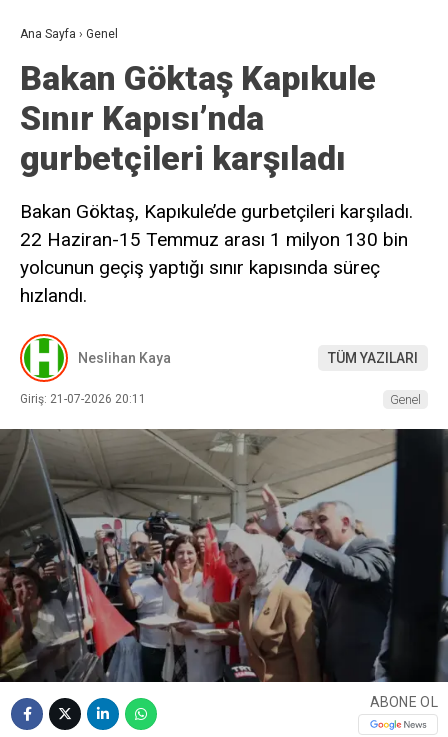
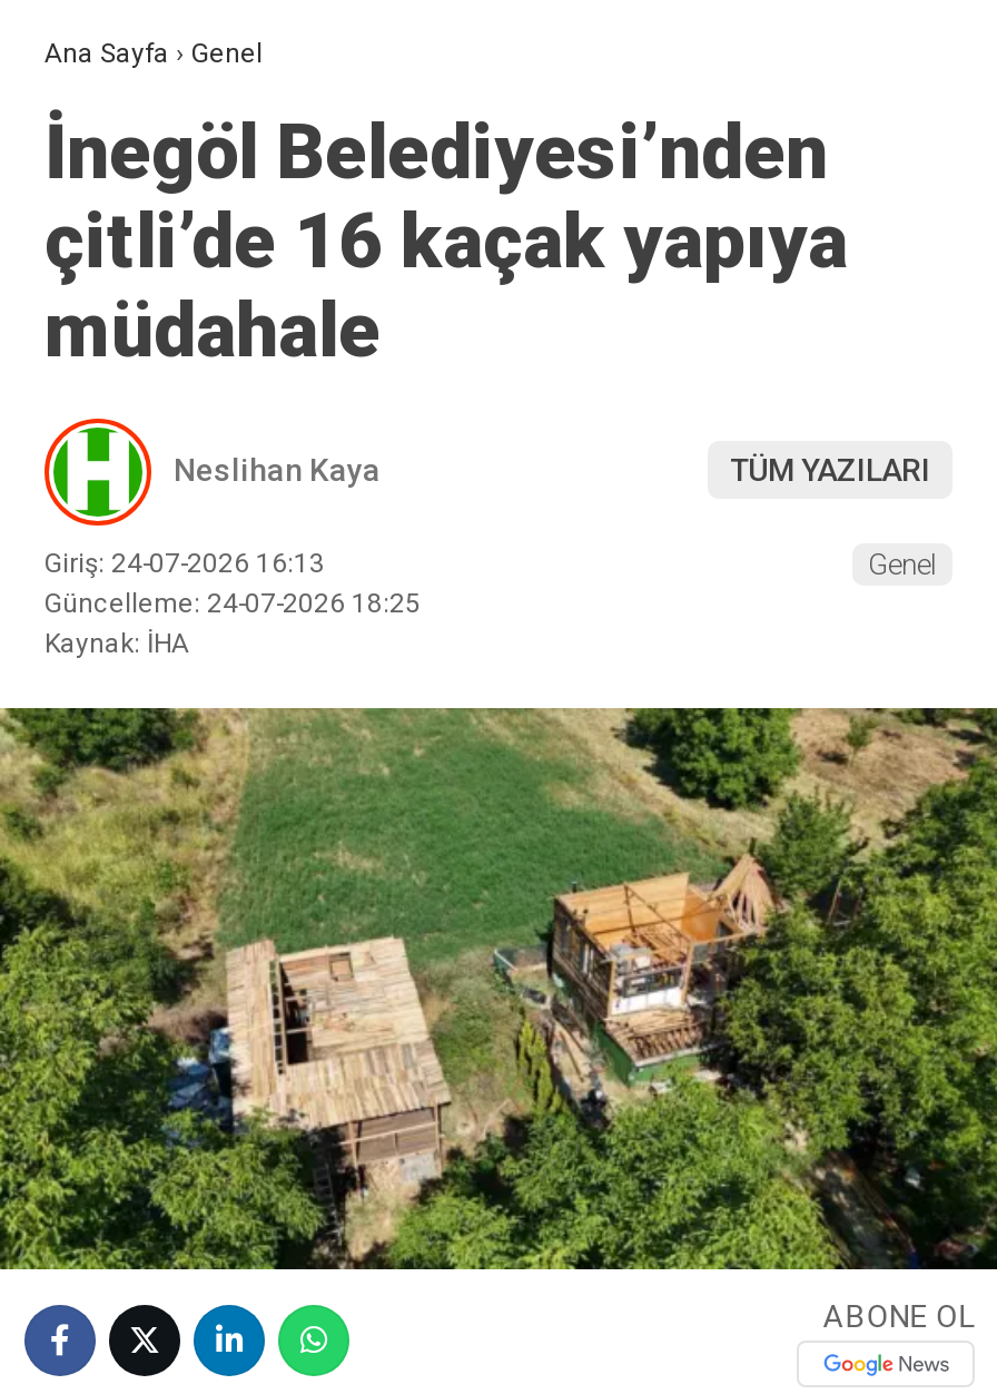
[20,58,413,307] Bakan Göktaş Kapıkule | Sınır Kapısı’nda | gurbetçileri karşıladı | Bakan Göktaş, Kapıkule’de gurbetçileri karşıladı. | 22 Haziran-15 Temmuz arası 1 milyon 130 bin | yolcunun geçiş yaptığı sınır kapısında süreç | hızlandı. -> [45,106,848,374] İnegöl Belediyesi’nden | çitli’de 16 kaçak yapıya | müdahale
moved [78,350,421,407] -> [174,453,937,581]: Neslihan Kaya | TÜM YAZILARI | Genel
[20,392,146,406] Giriş: 21-07-2026 20:11 -> [45,547,421,659] Giriş: 24-07-2026 16:13 | Güncelleme: 24-07-2026 18:25 | Kaynak: İHA
[3,428,445,683] [image] -> [7,706,990,1272] [image]

